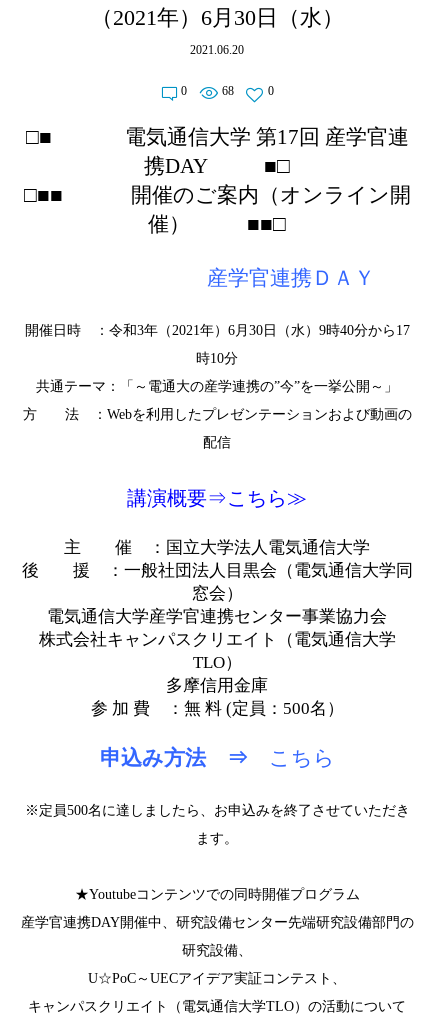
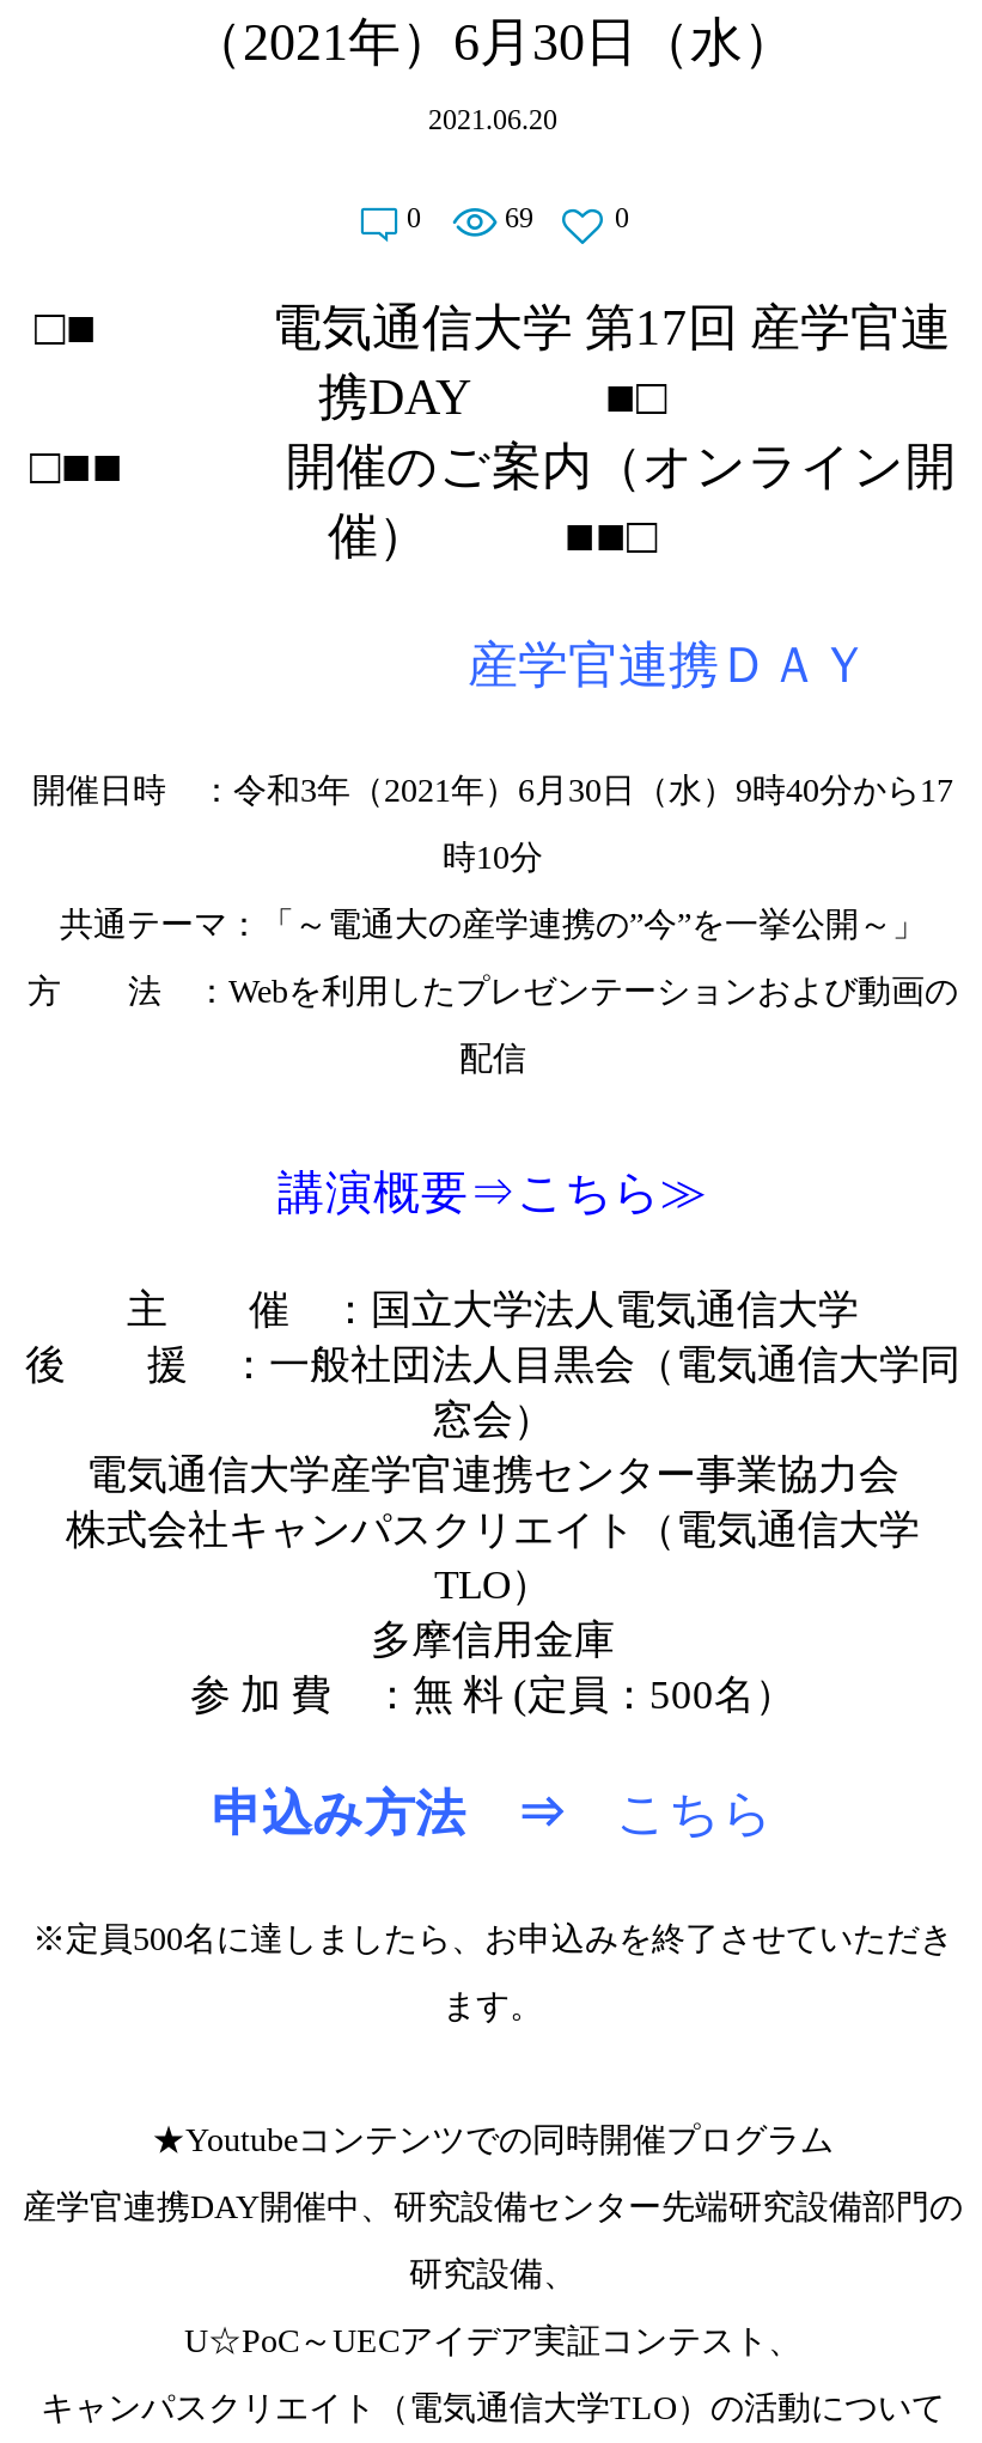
[222,84,234,98] 68 -> [505,202,533,235] 69

